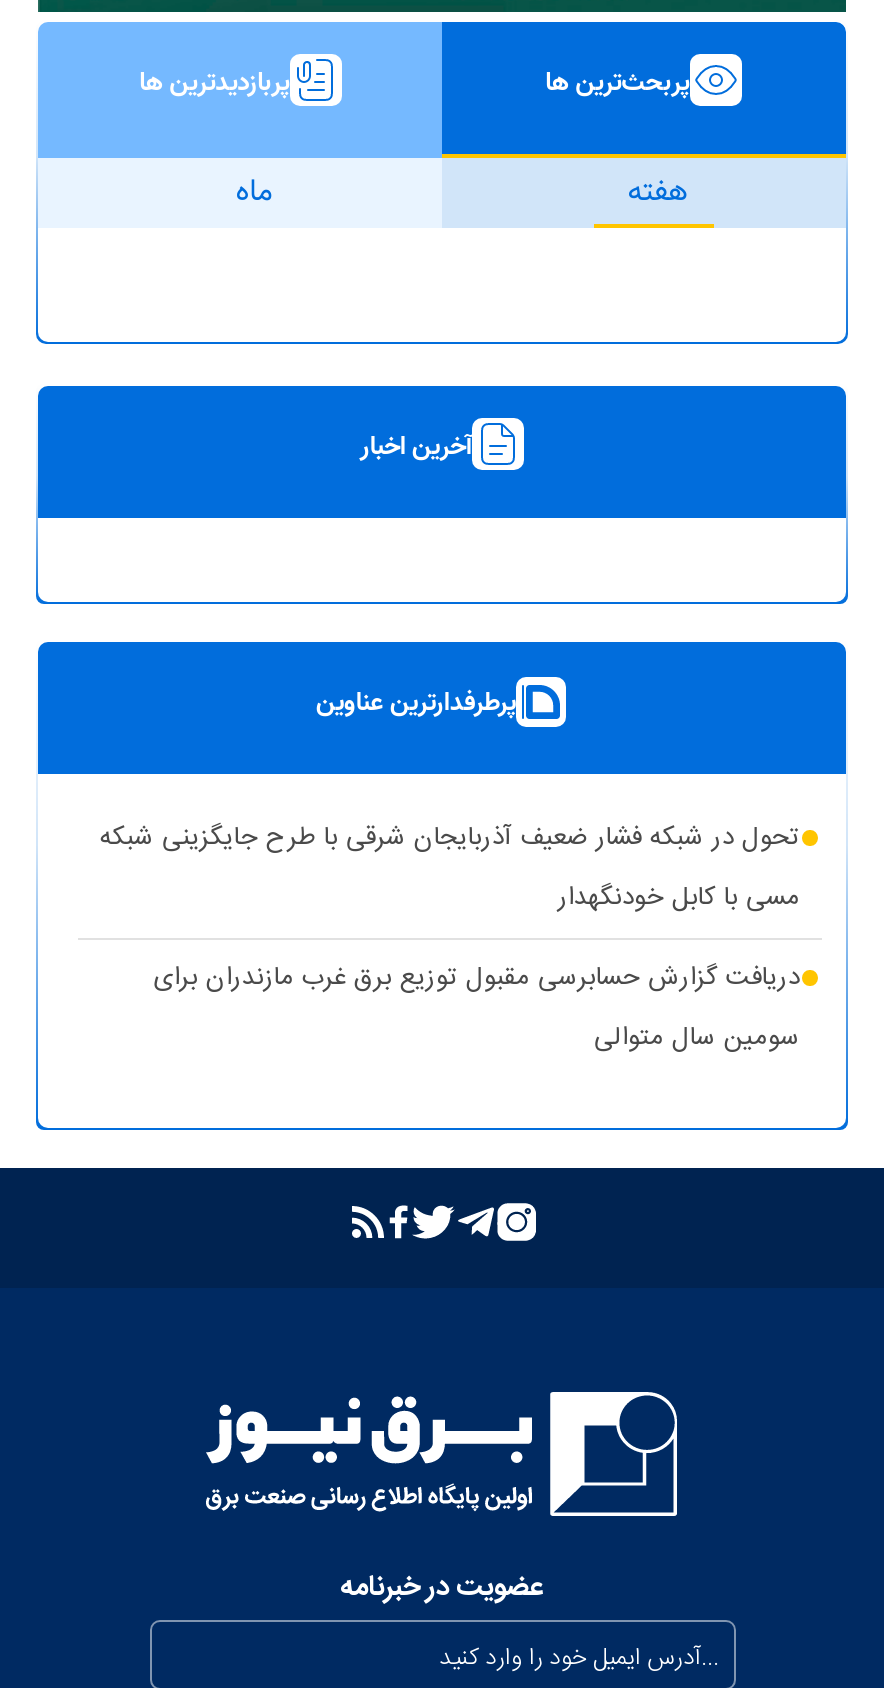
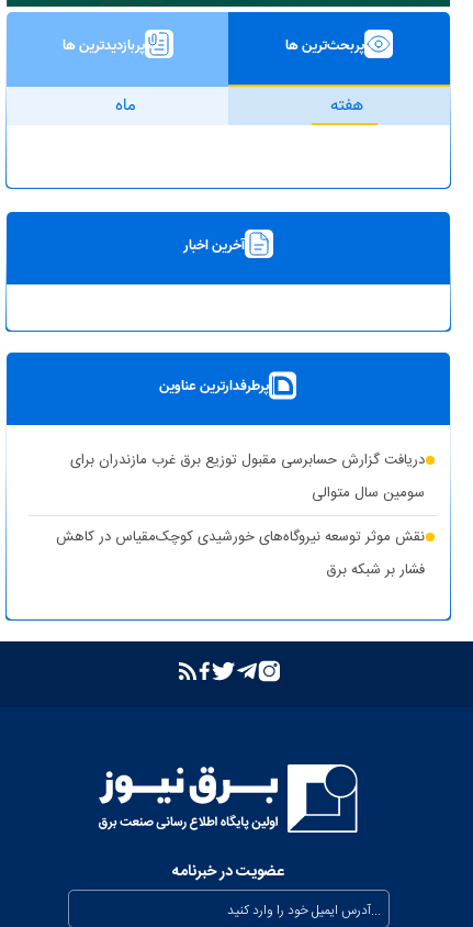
[100,815,800,919] تحول در شبکه فشار ضعیف آذربایجان شرقی با طرح جایگزینی شبکه | مسی با کابل خودنگهدار -> none
moved [154,955,800,1059] -> [70,448,425,505]: دریافت گزارش حسابرسی مقبول توزیع برق غرب مازندران برای | سومین سال متوالی
none -> [56,525,425,582] نقش موثر توسعه نیروگاه‌های خورشیدی کوچک‌مقیاس در کاهش | فشار بر شبکه برق

